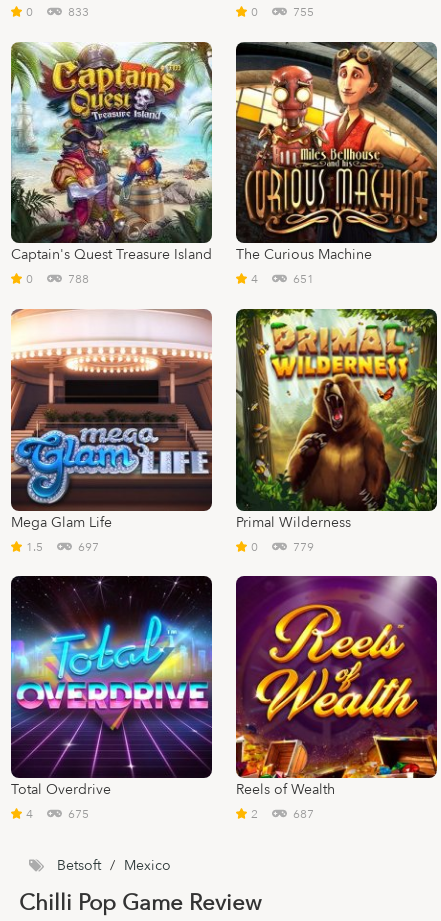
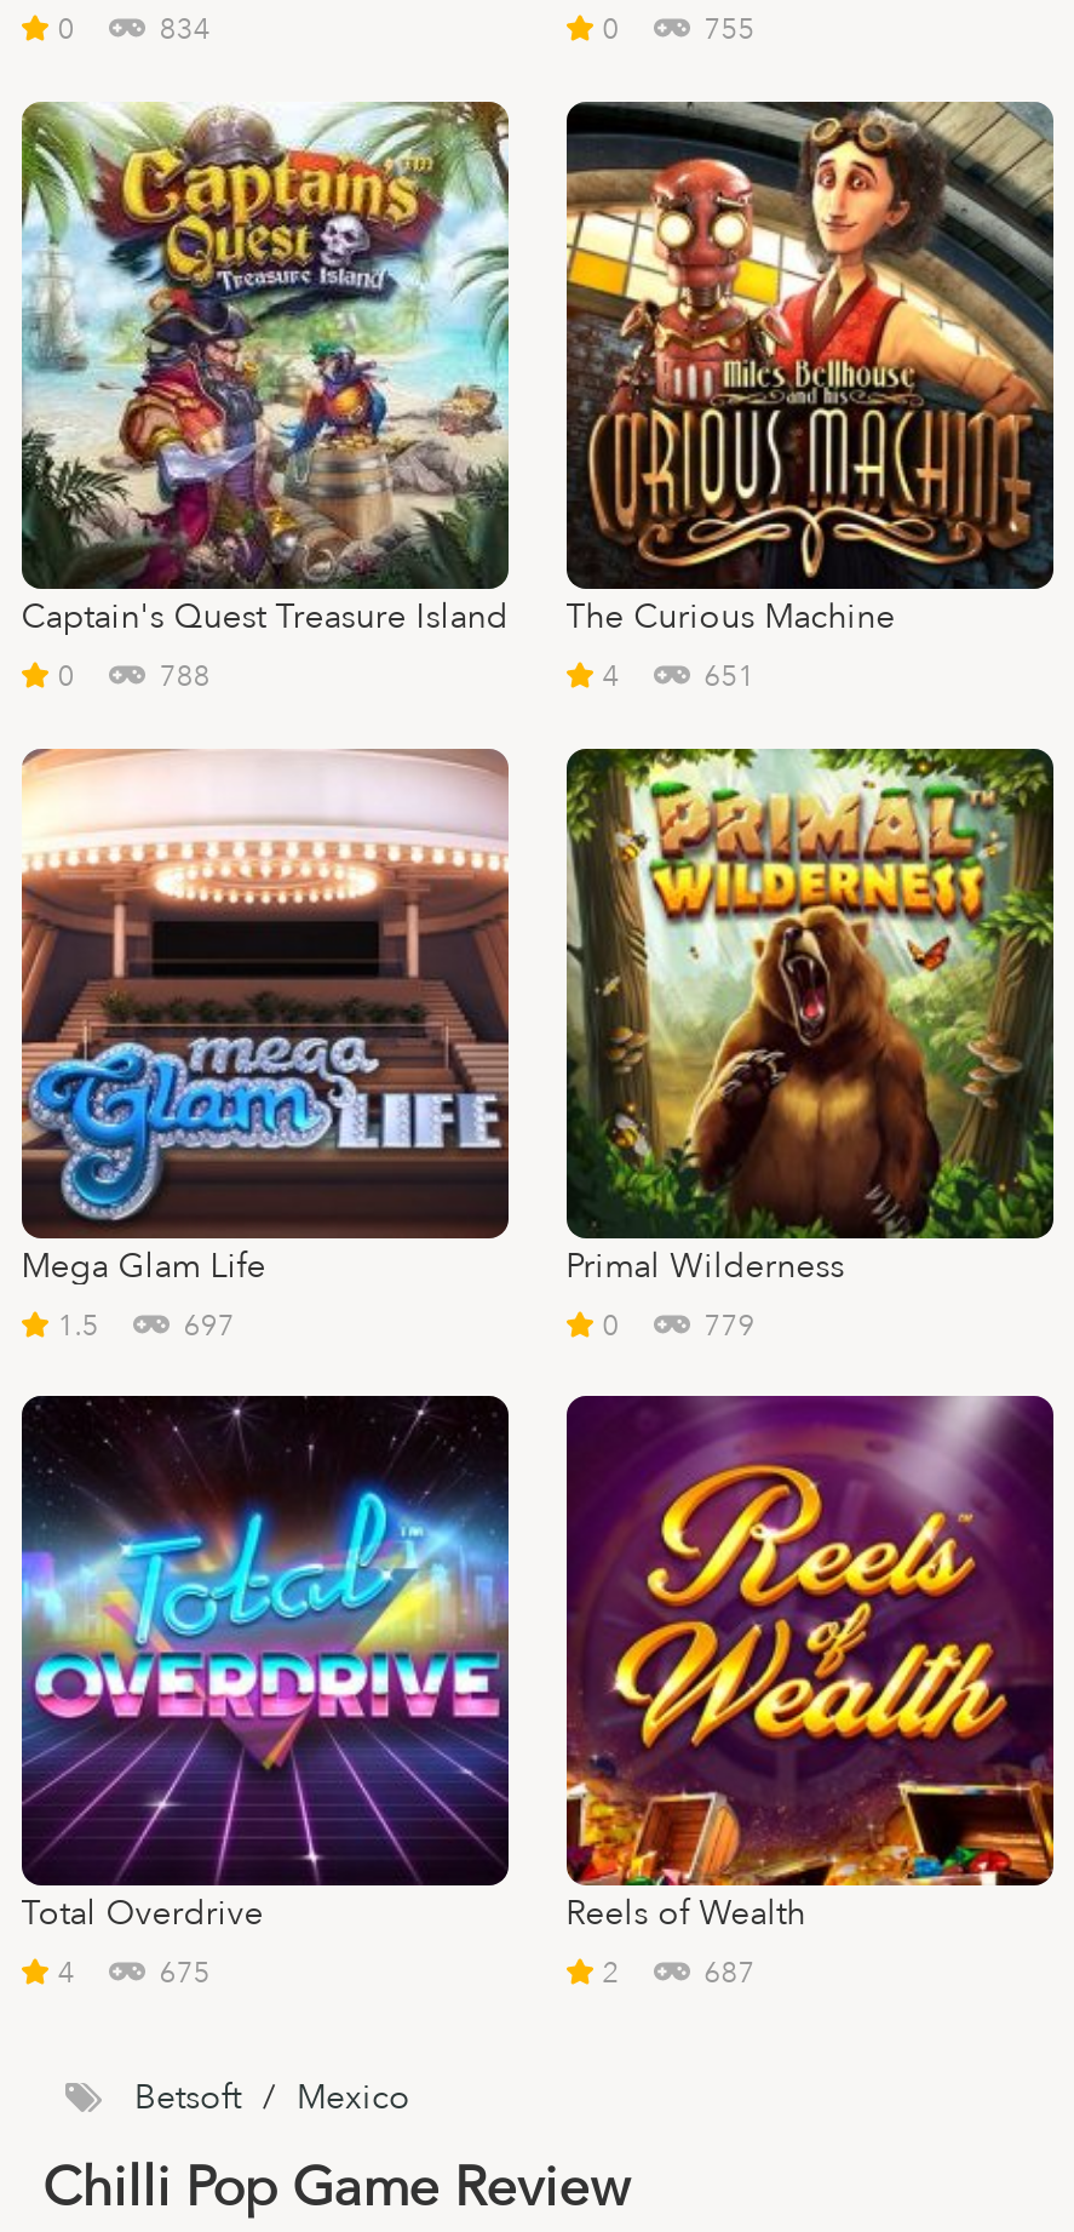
[68,4,89,20] 833 -> [159,10,210,49] 834

